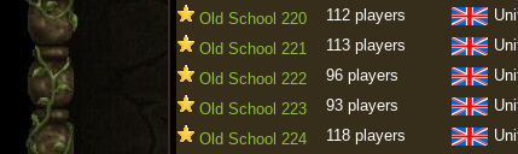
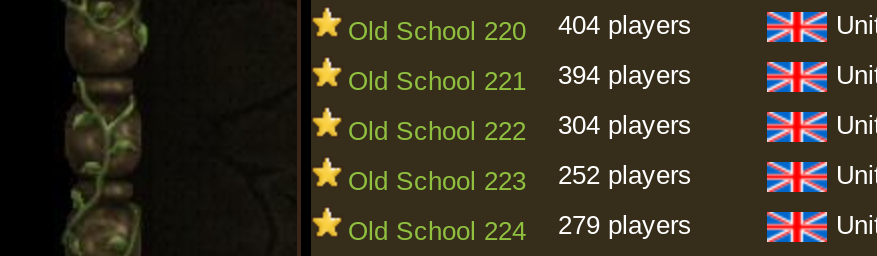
[199,6,405,28] Old School 220 112 players -> [348,10,692,46] Old School 220 404 players
[199,36,405,58] Old School 221 113 players -> [348,60,692,96] Old School 221 394 players
[199,66,398,88] Old School 222 96 players -> [348,110,692,146] Old School 222 304 players
[199,96,398,118] Old School 223 93 players -> [348,160,692,196] Old School 223 252 players
[199,126,405,148] Old School 224 118 players -> [348,210,692,246] Old School 224 279 players

